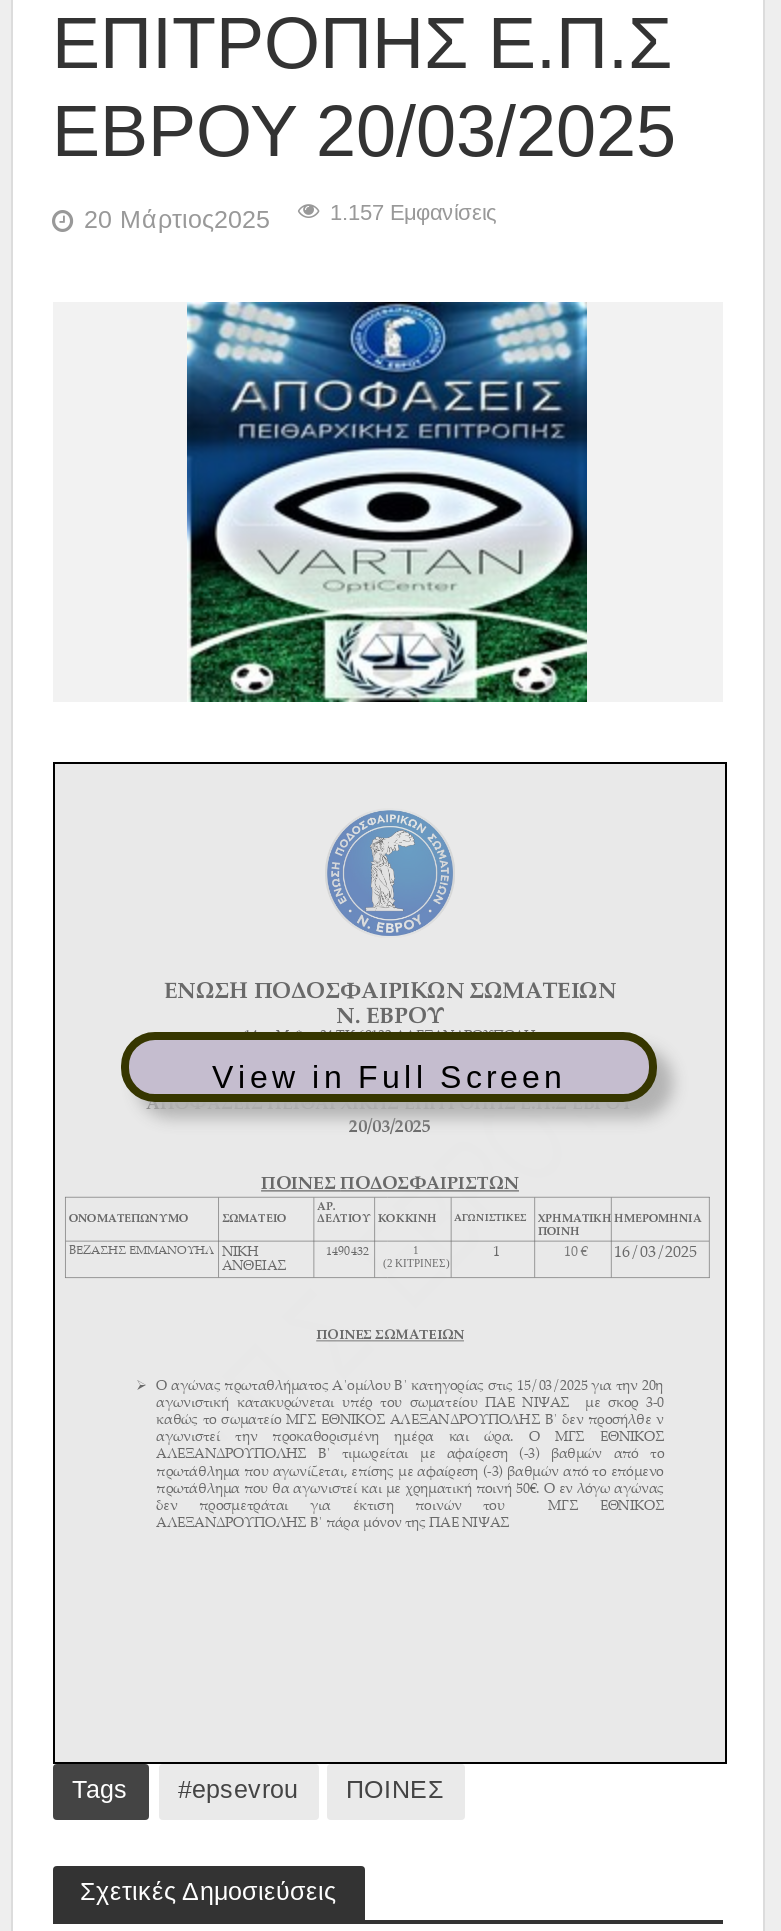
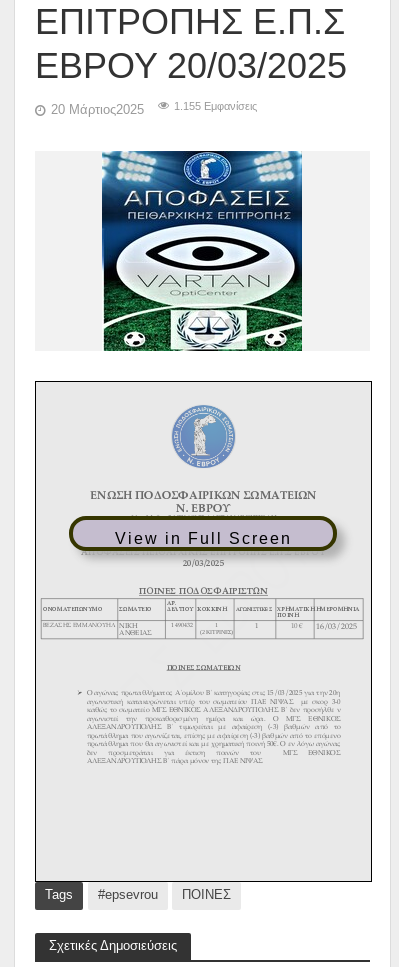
[330,200,496,224] 1.157 Εμφανίσεις -> [173,100,256,112] 1.155 Εμφανίσεις

